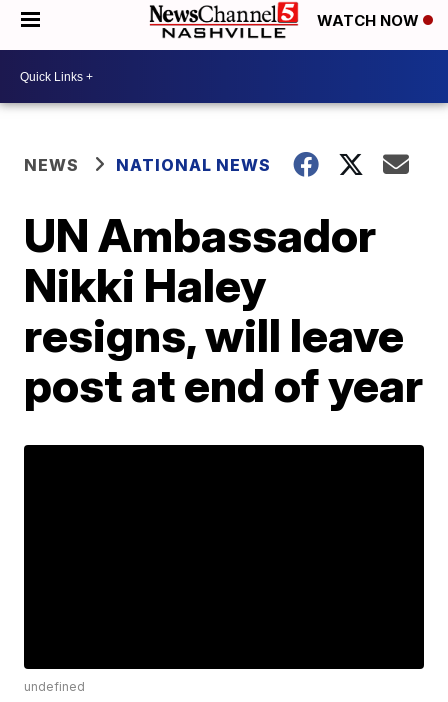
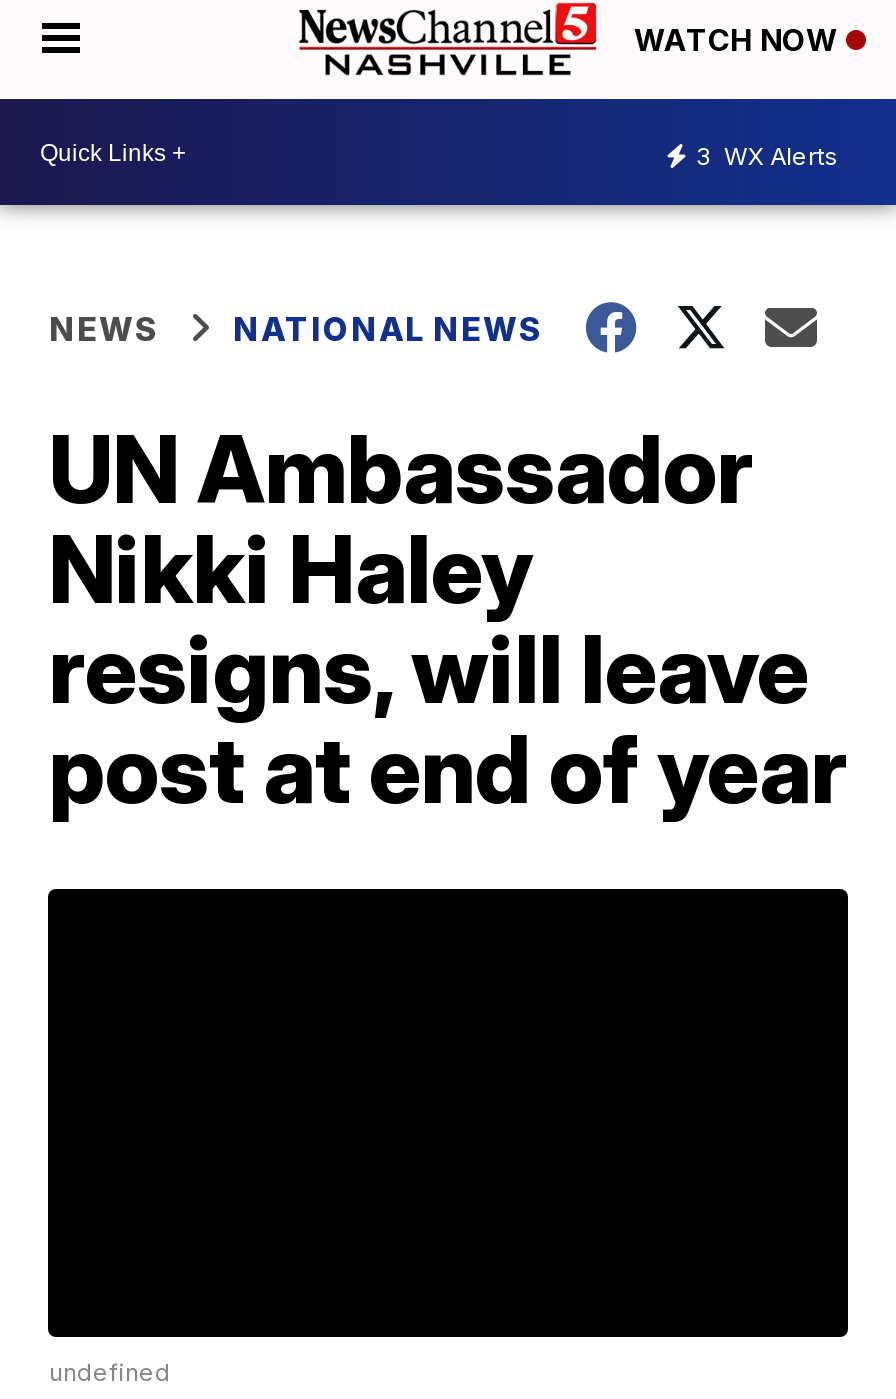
none -> [696,140,838,170] 3 WX Alerts

